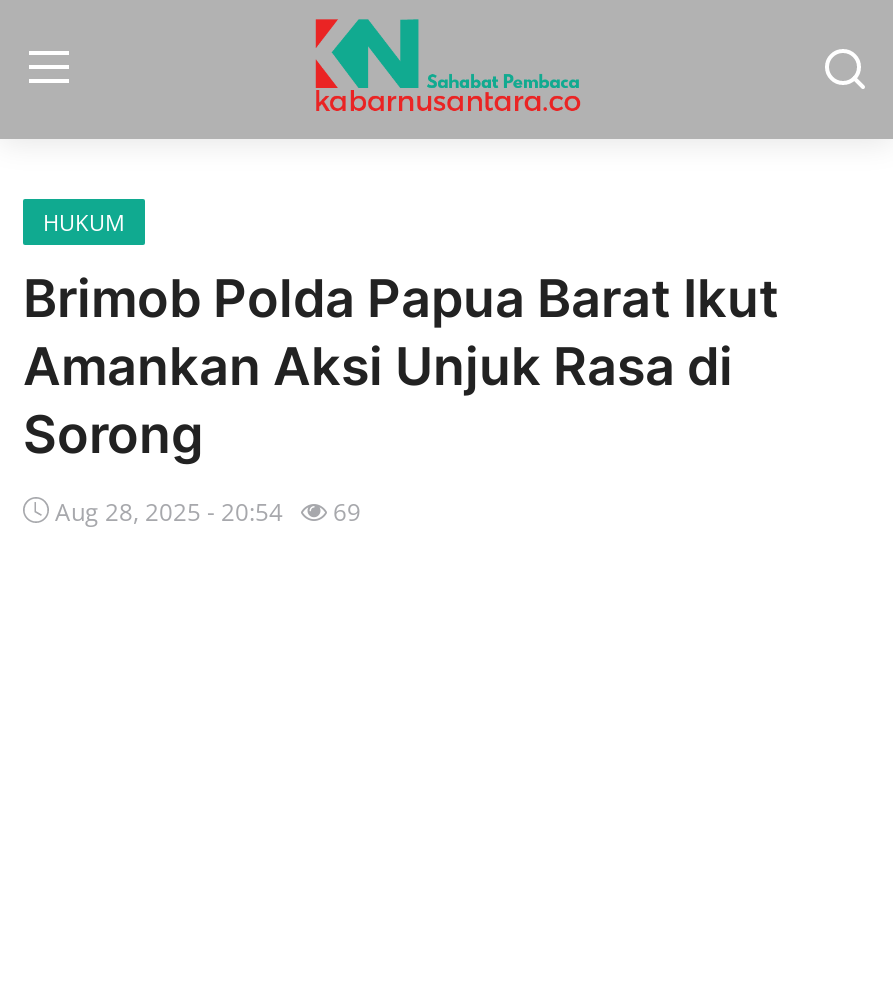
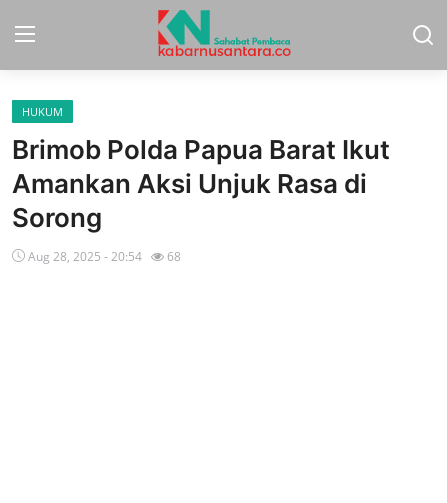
[327,495,361,529] 69 -> [164,248,181,265] 68

